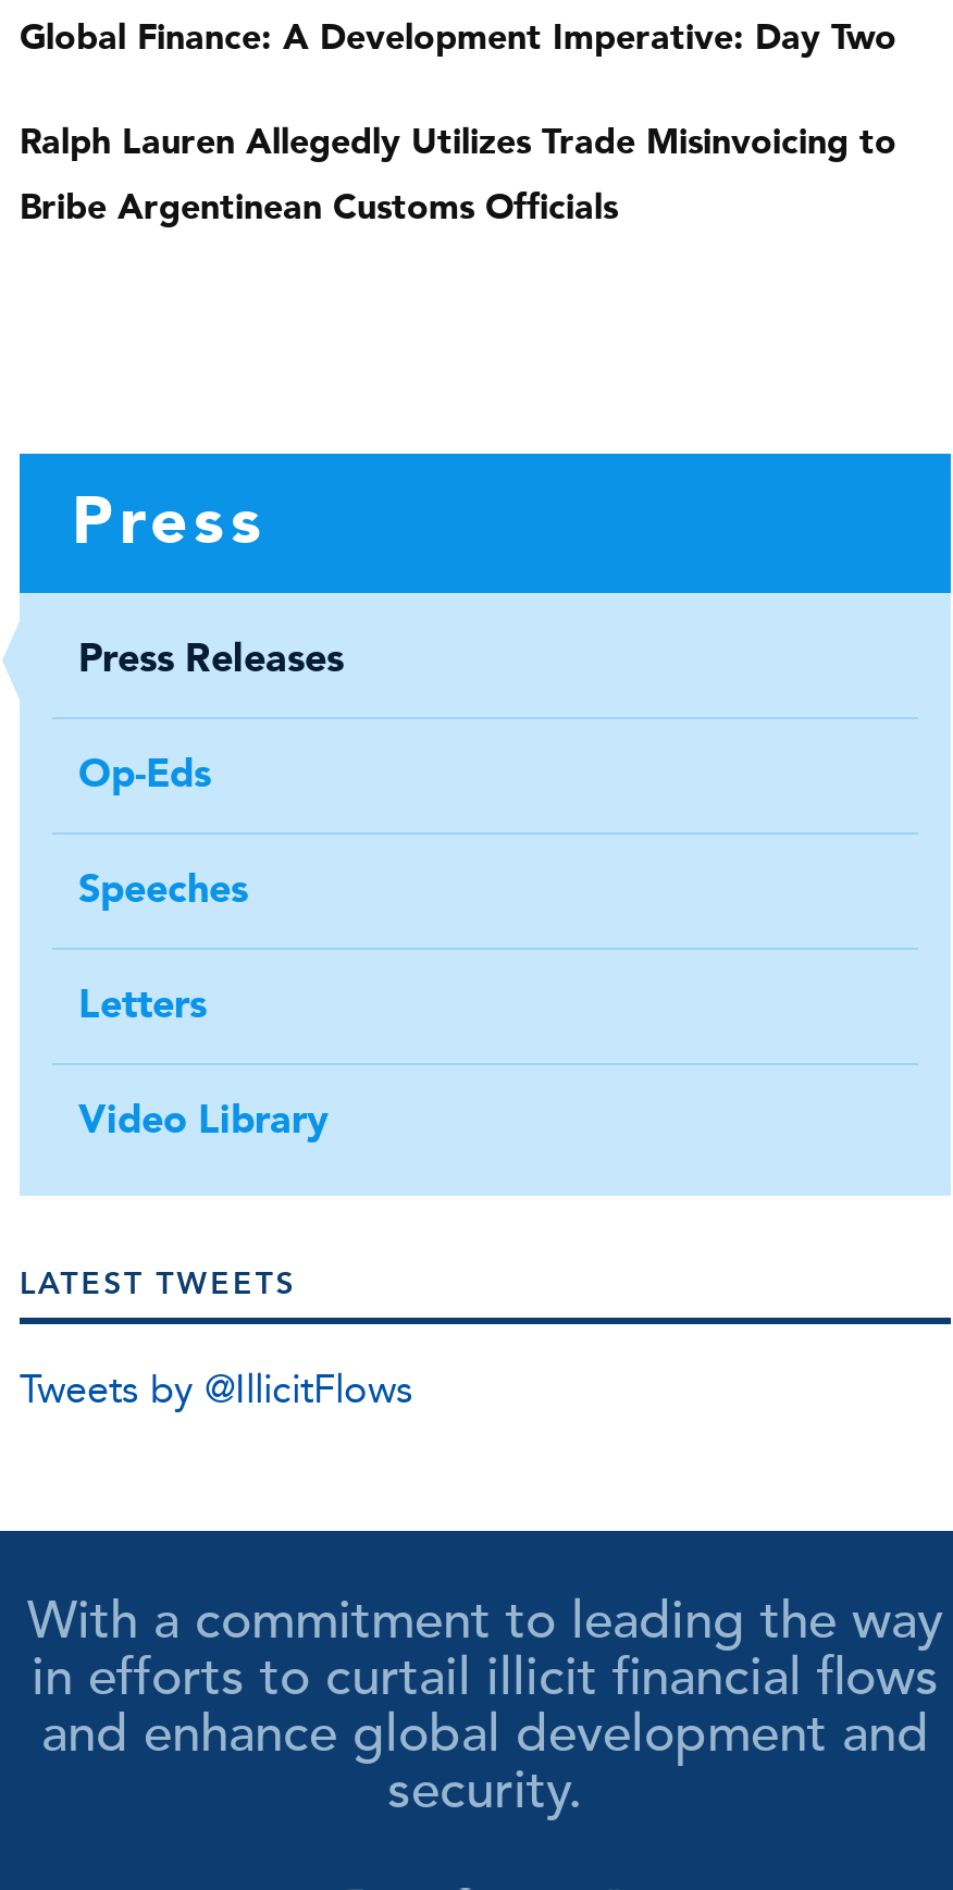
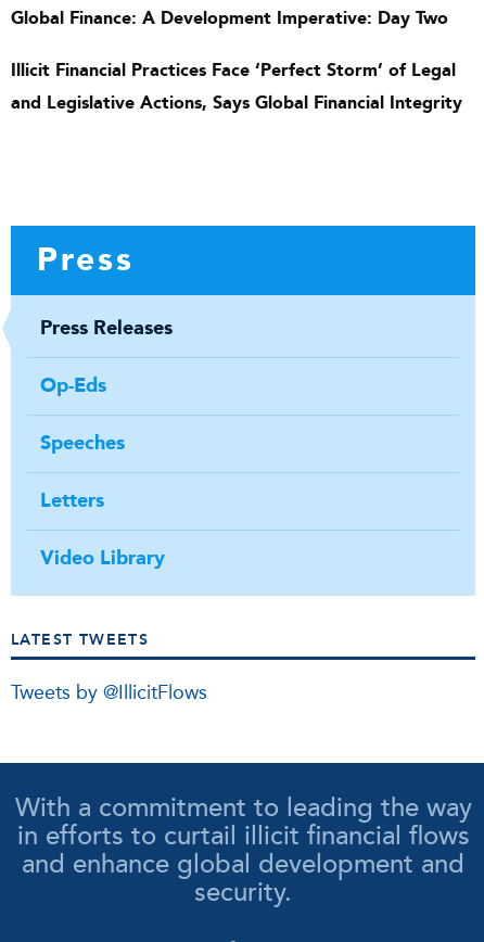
[20,125,896,160] Ralph Lauren Allegedly Utilizes Trade Misinvoicing to -> [11,62,456,79] Illicit Financial Practices Face ‘Perfect Storm’ of Legal
[20,190,618,225] Bribe Argentinean Customs Officials -> [11,94,462,112] and Legislative Actions, Says Global Financial Integrity

